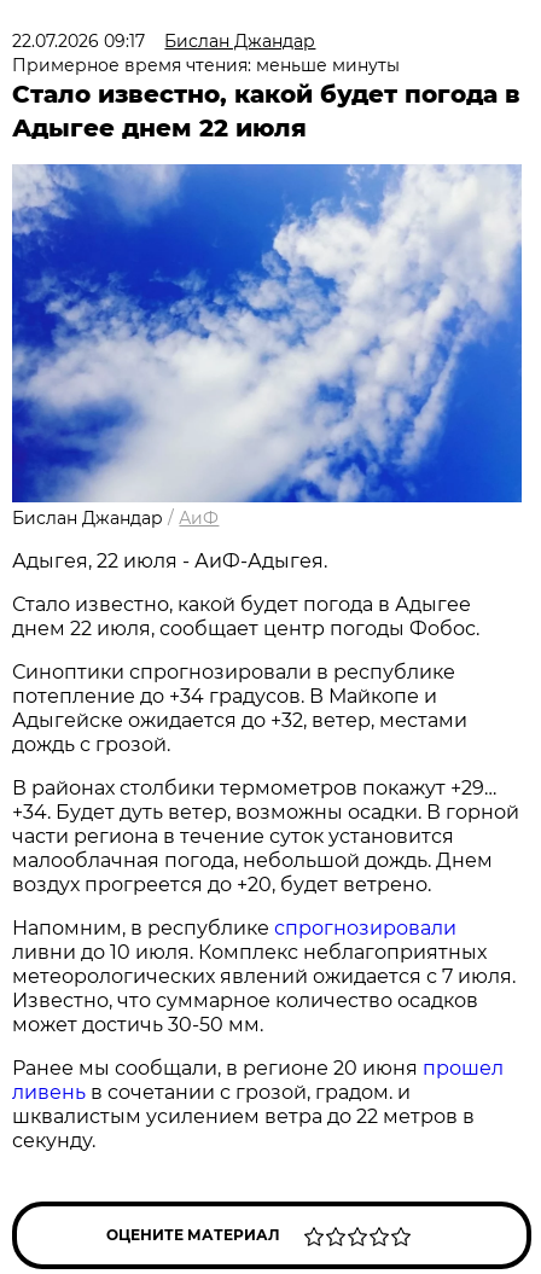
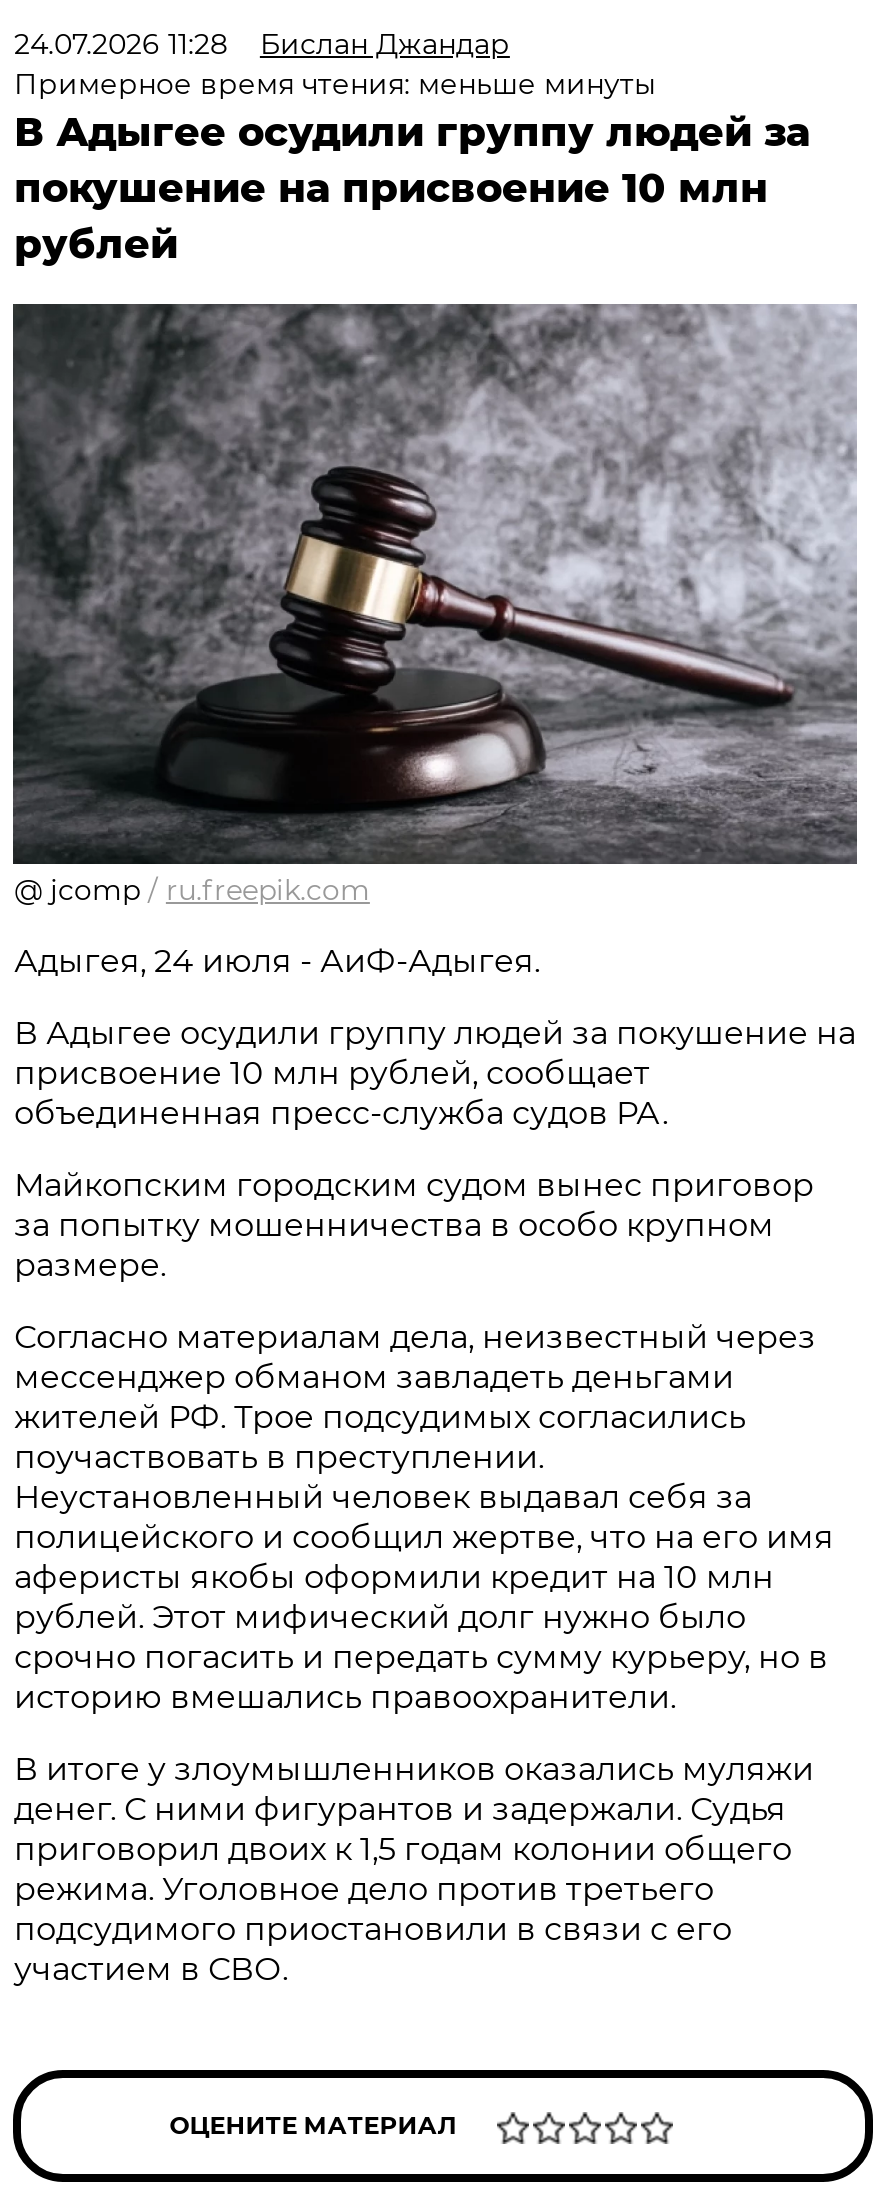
[13,30,316,52] 22.07.2026 09:17 Бислан Джандар -> [14,26,510,62] 24.07.2026 11:28 Бислан Джандар
[13,80,521,142] Стало известно, какой будет погода в | Адыгее днем 22 июля -> [14,108,810,268] В Адыгее осудили группу людей за | покушение на присвоение 10 млн | рублей
[11,163,523,1152] [image] | Бислан Джандар / АиФ | Адыгея, 22 июля - АиФ-Адыгея. | Стало известно, какой будет погода в Адыгее | днем 22 июля, сообщает центр погоды Фобос. | Синоптики спрогнозировали в республике | потепление до +34 градусов. В Майкопе и | Адыгейске ожидается до +32, ветер, местами | дождь с грозой. | В районах столбики термометров покажут +29… | +34. Будет дуть ветер, возможны осадки. В горной | части региона в течение суток установится | малооблачная погода, небольшой дождь. Днем | воздух прогреется до +20, будет ветрено. | Напомним, в республике спрогнозировали | ливни до 10 июля. Комплекс неблагоприятных | метеорологических явлений ожидается с 7 июля. | Известно, что суммарное количество осадков | может достичь 30-50 мм. | Ранее мы сообщали, в регионе 20 июня прошел | ливень в сочетании с грозой, градом. и | шквалистым усилением ветра до 22 метров в | секунду. -> [11,302,859,1988] [image] | @ jcomp / ru.freepik.com | Адыгея, 24 июля - АиФ-Адыгея. | В Адыгее осудили группу людей за покушение на | присвоение 10 млн рублей, сообщает | объединенная пресс-служба судов РА. | Майкопским городским судом вынес приговор | за попытку мошенничества в особо крупном | размере. | Согласно материалам дела, неизвестный через | мессенджер обманом завладеть деньгами | жителей РФ. Трое подсудимых согласились | поучаствовать в преступлении. | Неустановленный человек выдавал себя за | полицейского и сообщил жертве, что на его имя | аферисты якобы оформили кредит на 10 млн | рублей. Этот мифический долг нужно было | срочно погасить и передать сумму курьеру, но в | историю вмешались правоохранители. | В итоге у злоумышленников оказались муляжи | денег. С ними фигурантов и задержали. Судья | приговорил двоих к 1,5 годам колонии общего | режима. Уголовное дело против третьего | подсудимого приостановили в связи с его | участием в СВО.

